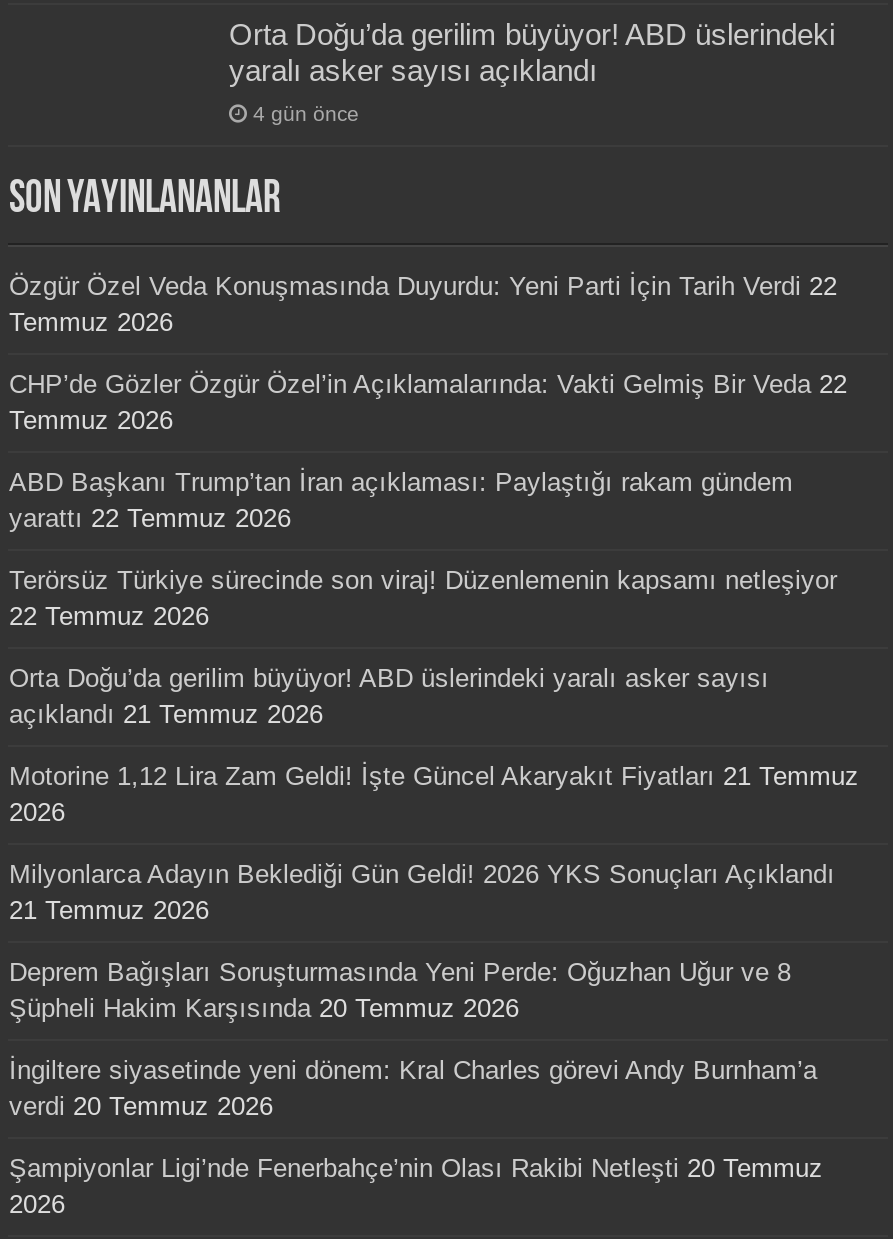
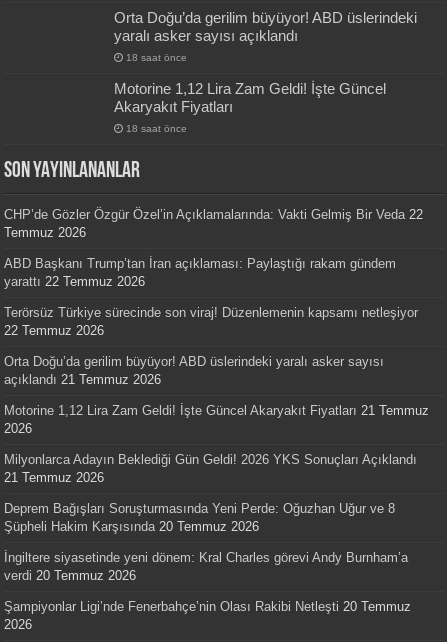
[253,103,359,125] 4 gün önce -> [114,52,386,134] 18 saat önce | Motorine 1,12 Lira Zam Geldi! İşte Güncel | Akaryakıt Fiyatları | 18 saat önce
moved [9,177,281,223] -> [4,160,140,183]: SON YAYINLANANLAR
[9,271,837,337] Özgür Özel Veda Konuşmasında Duyurdu: Yeni Parti İçin Tarih Verdi 22 | Temmuz 2026 -> none

